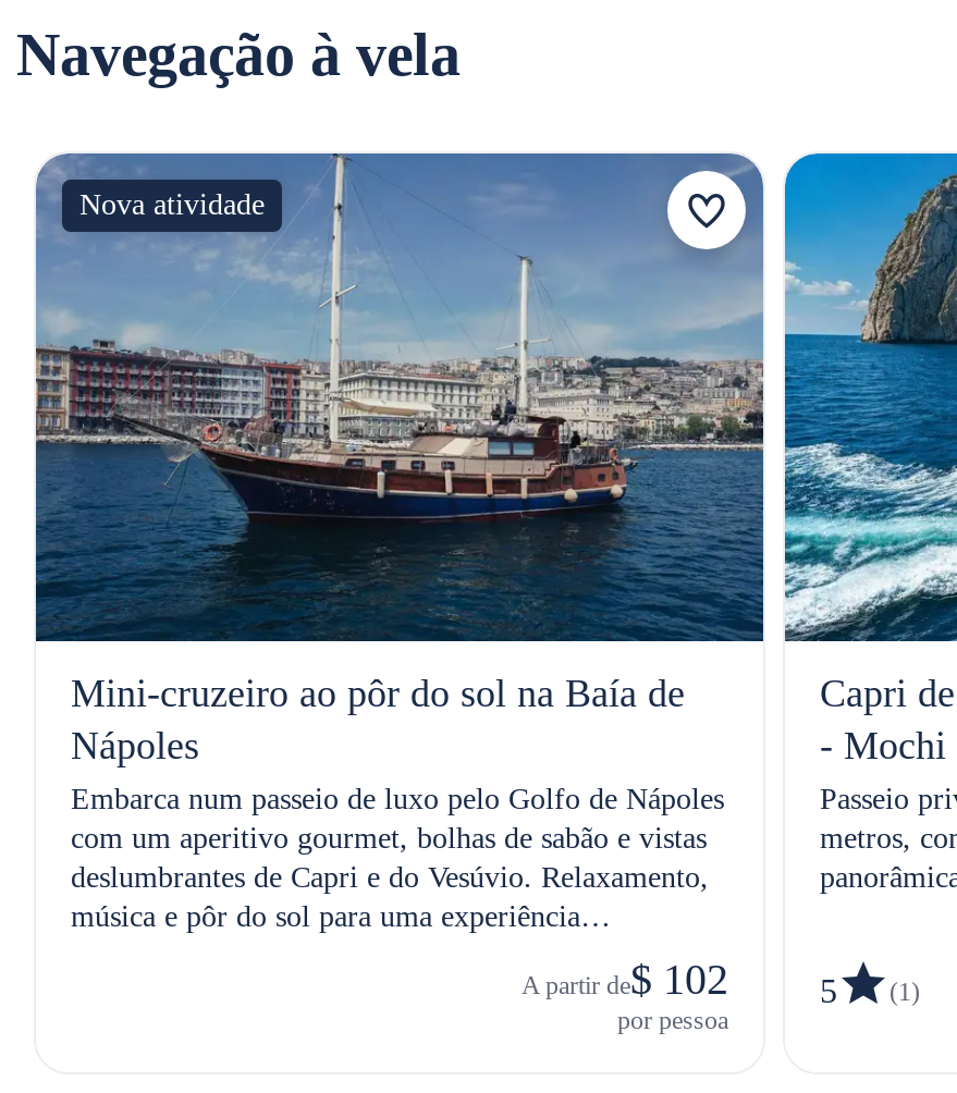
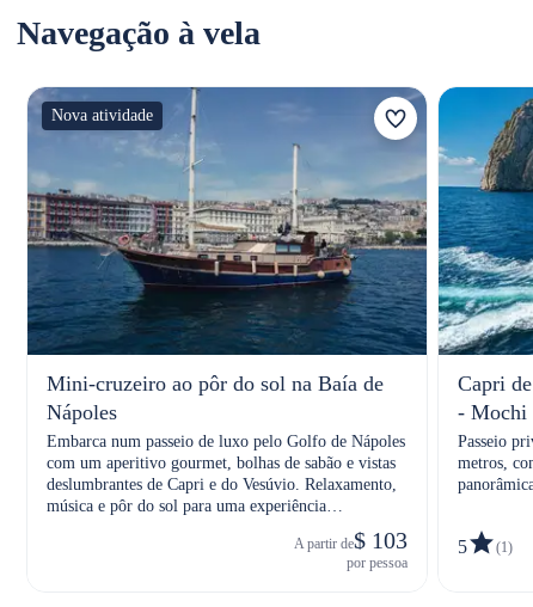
[522,955,728,1003] A partir de$ 102 -> [294,528,408,554] A partir de$ 103

